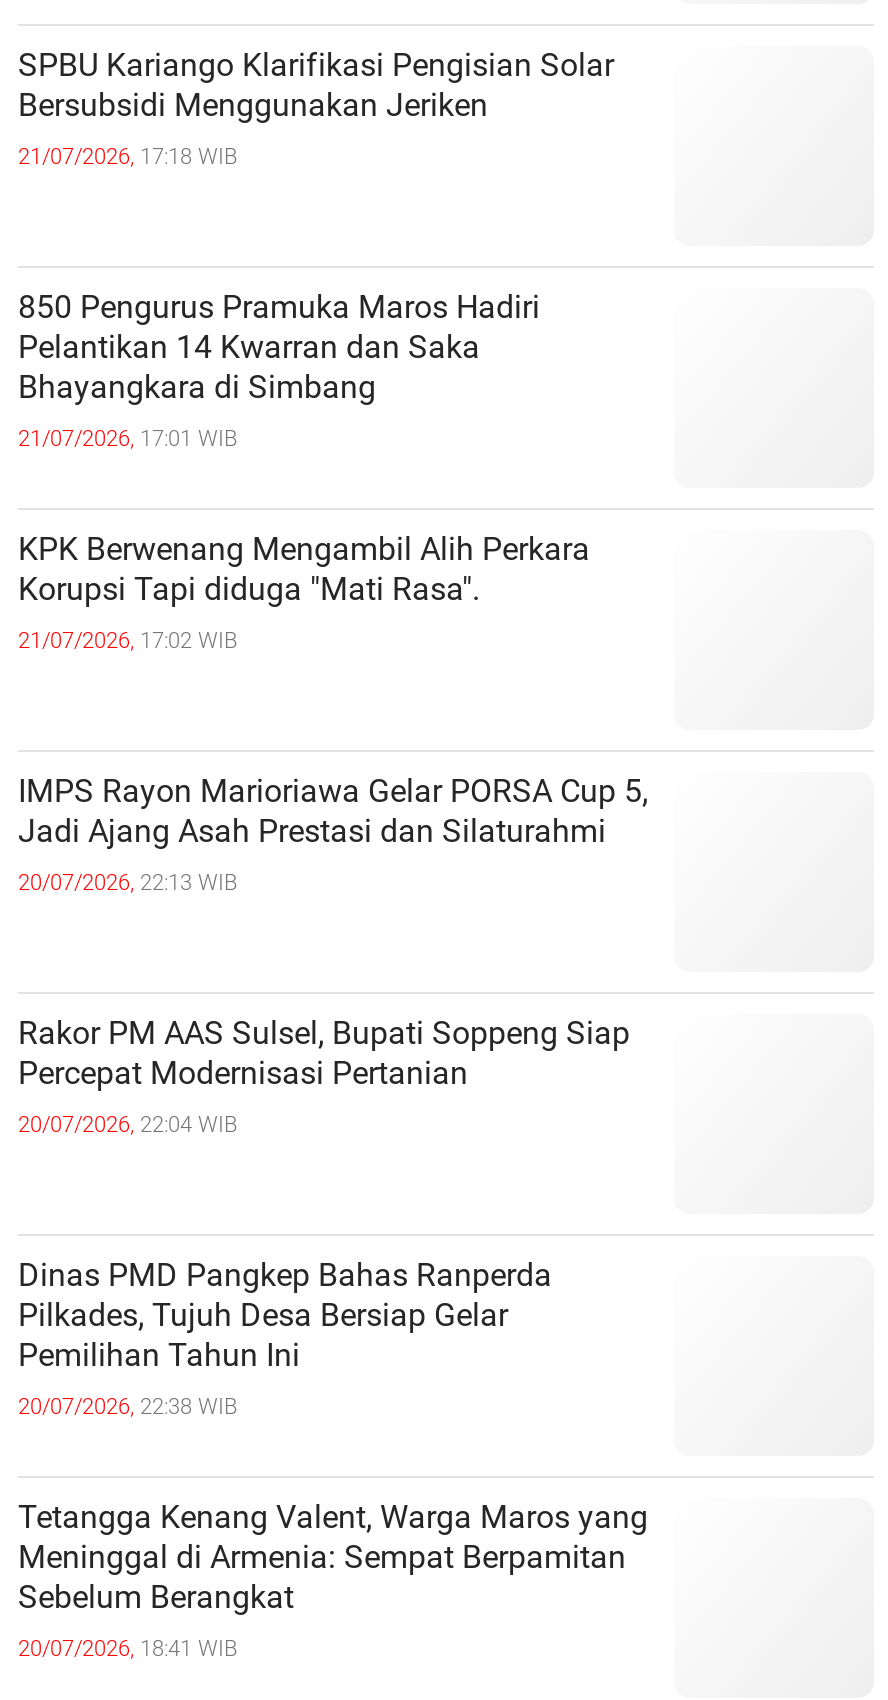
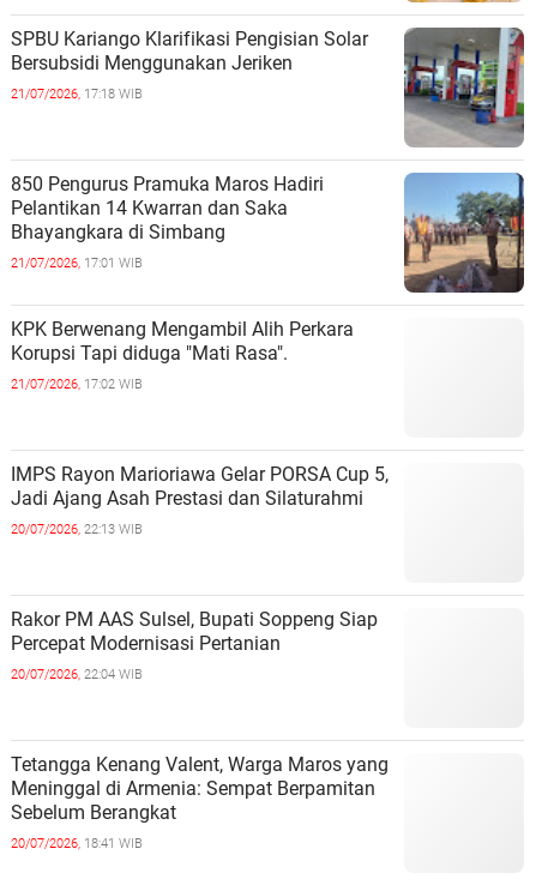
none -> [403,26,525,147] [image]
none -> [403,171,525,294] [image]
[18,1256,552,1420] Dinas PMD Pangkep Bahas Ranperda | Pilkades, Tujuh Desa Bersiap Gelar | Pemilihan Tahun Ini | 20/07/2026, 22:38 WIB -> none

